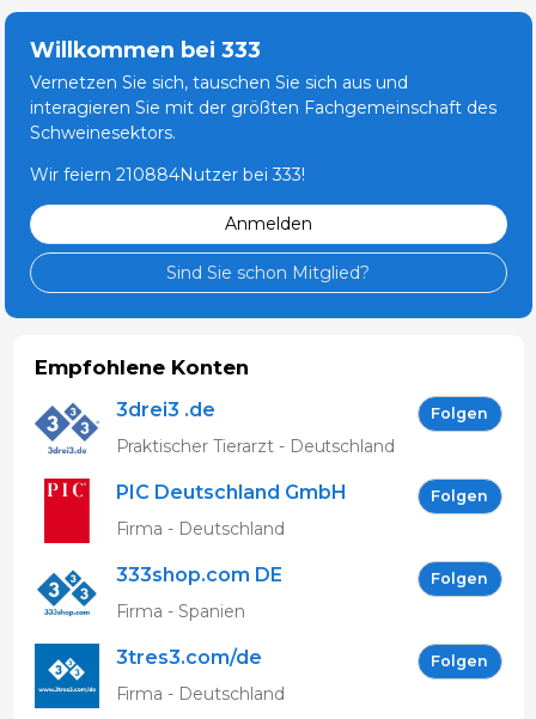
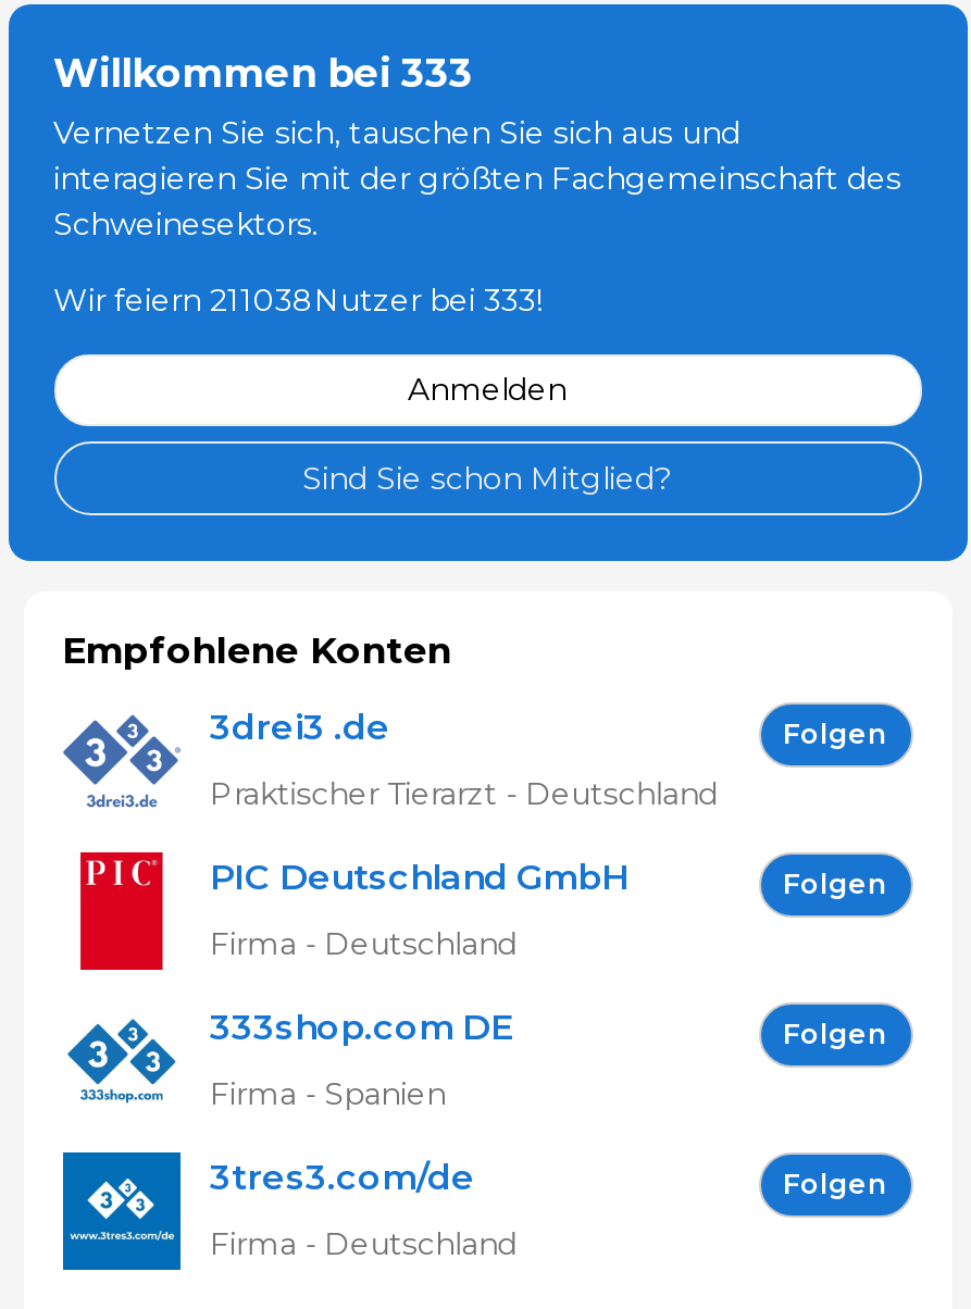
[29,164,304,185] Wir feiern 210884Nutzer bei 333! -> [53,280,543,320] Wir feiern 211038Nutzer bei 333!

